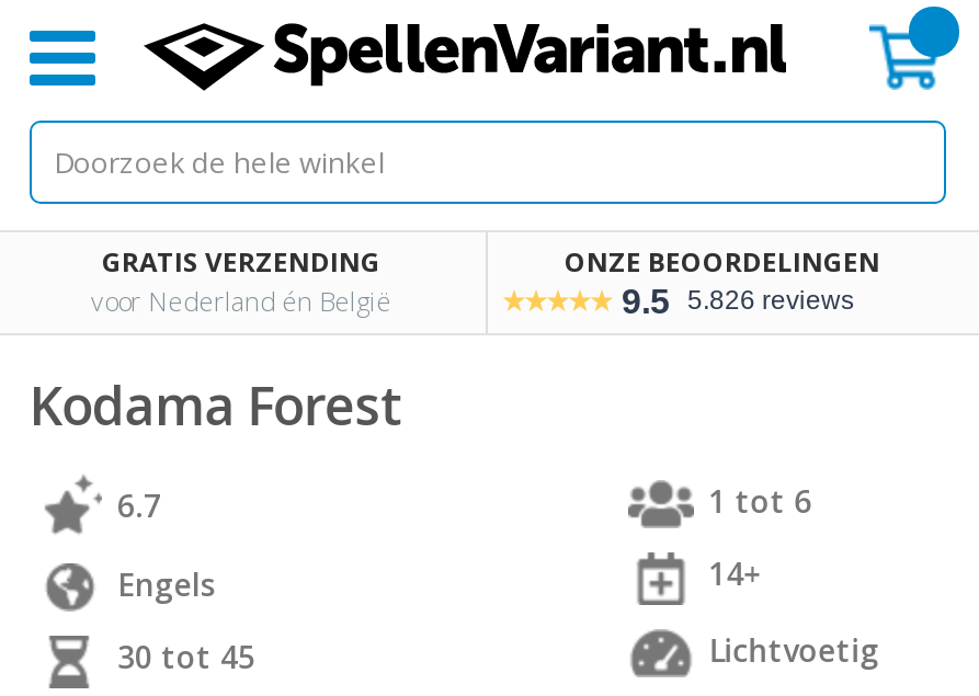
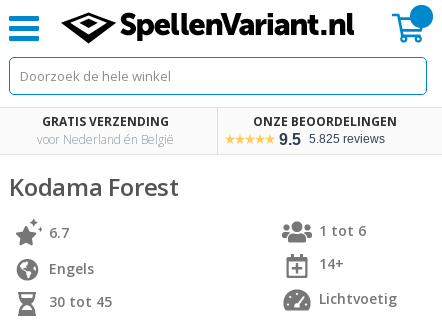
[622,283,854,320] 9.5 5.826 reviews -> [279,131,385,148] 9.5 5.825 reviews

